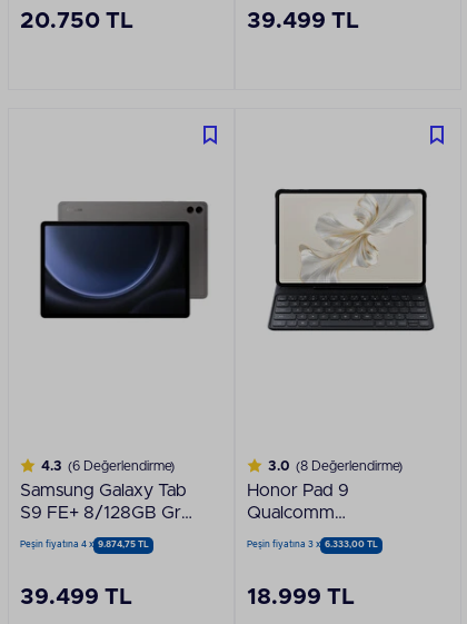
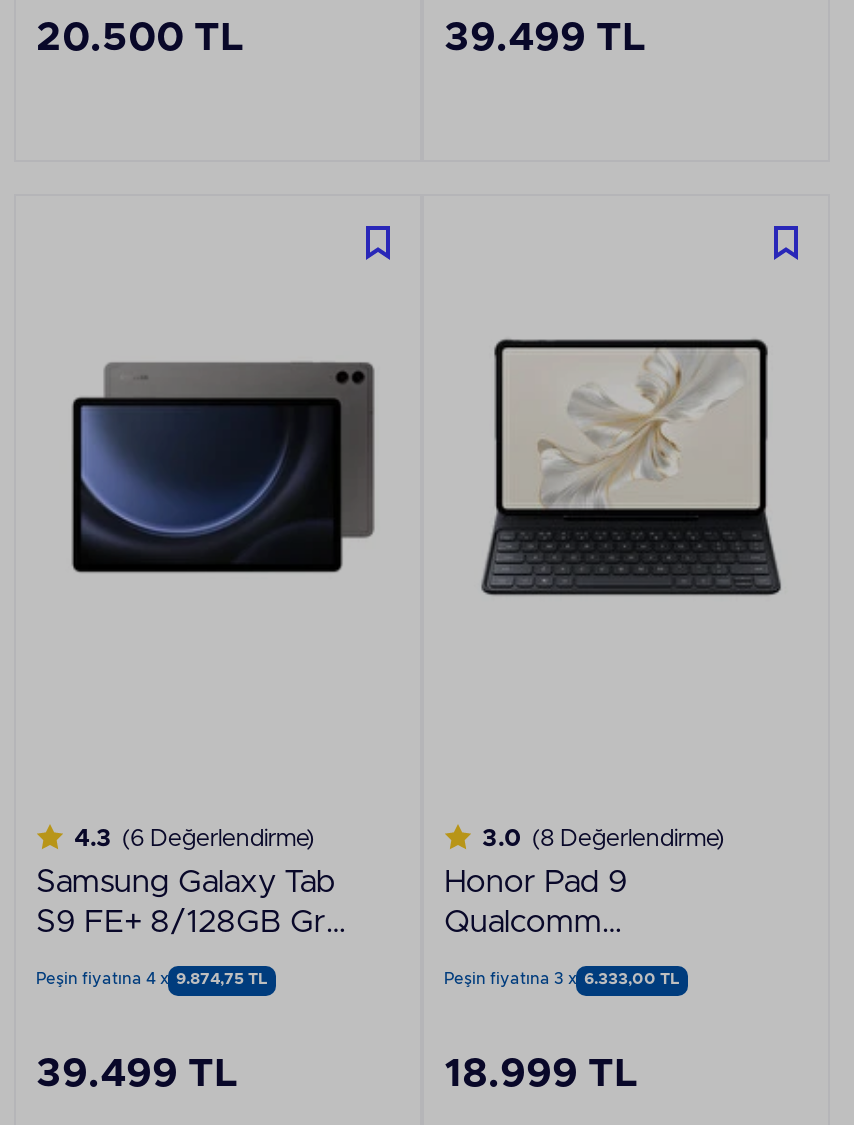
[20,10,133,32] 20.750 TL -> [36,18,244,58] 20.500 TL

